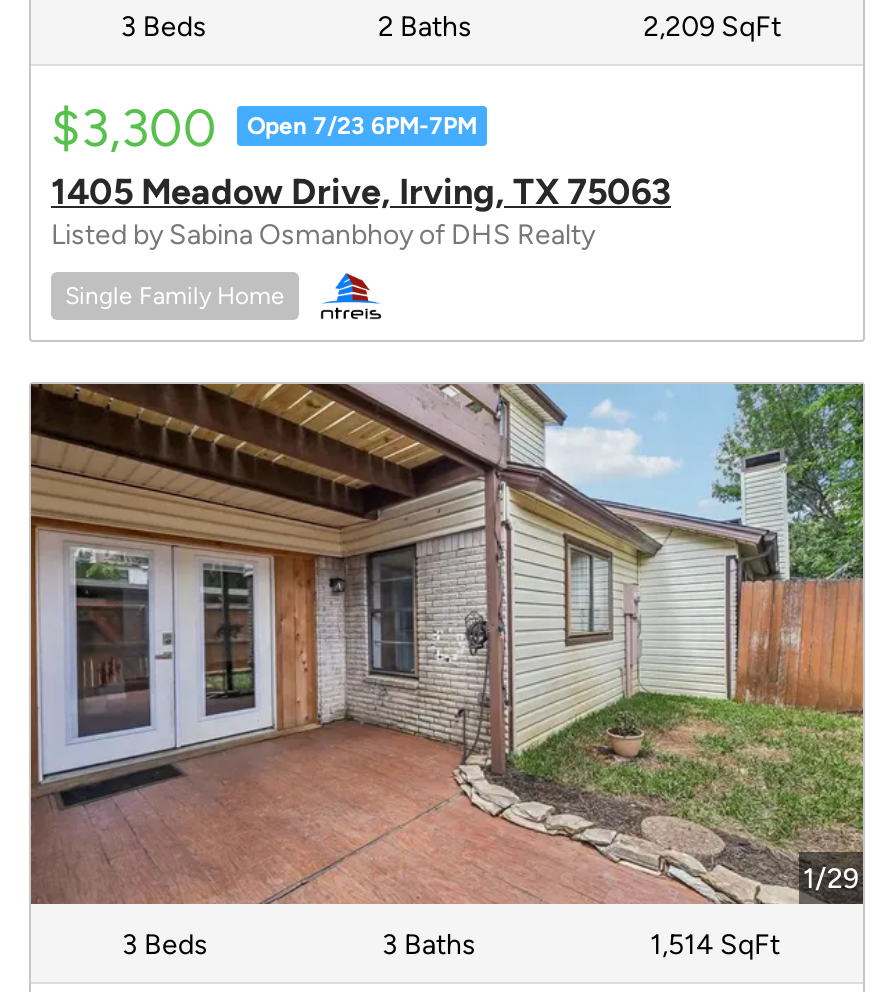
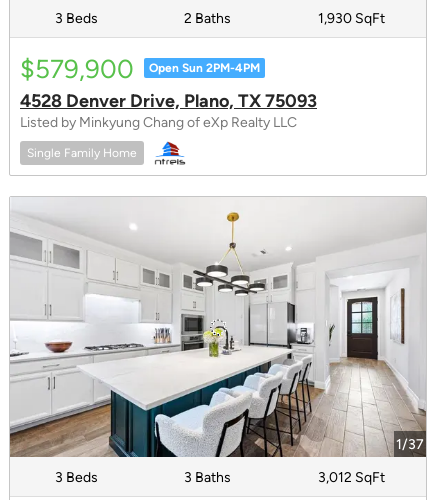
[643,10,781,44] 2,209 SqFt -> [318,10,385,27] 1,930 SqFt
[51,96,477,160] $3,300 | Open 7/23 6PM-7PM -> [20,53,260,85] $579,900 | Open Sun 2PM-4PM
[51,170,671,252] 1405 Meadow Drive, Irving, TX 75063 | Listed by Sabina Osmanbhoy of DHS Realty -> [20,90,317,131] 4528 Denver Drive, Plano, TX 75093 | Listed by Minkyung Chang of eXp Realty LLC
[29,382,865,906] [image] | 1/29 -> [9,197,426,458] [image] | 1/37
[650,928,780,962] 1,514 SqFt -> [318,469,385,486] 3,012 SqFt

